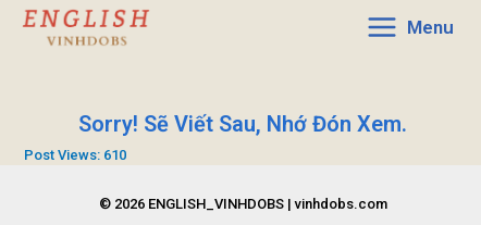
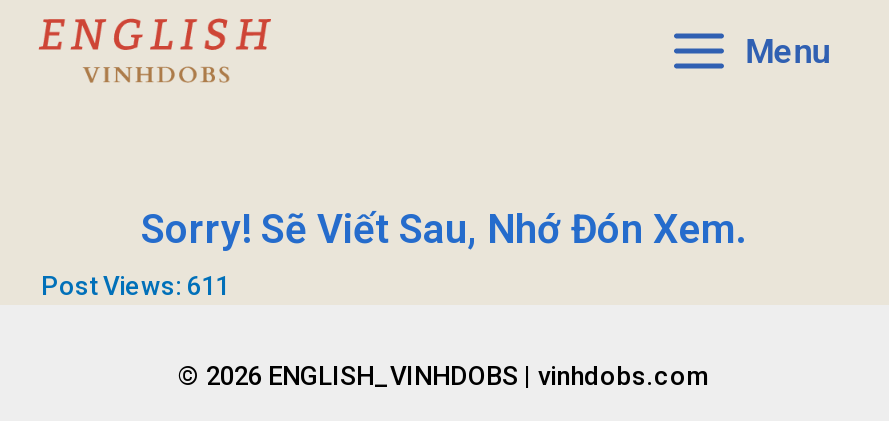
[24,147,126,163] Post Views: 610 -> [41,271,229,301] Post Views: 611

